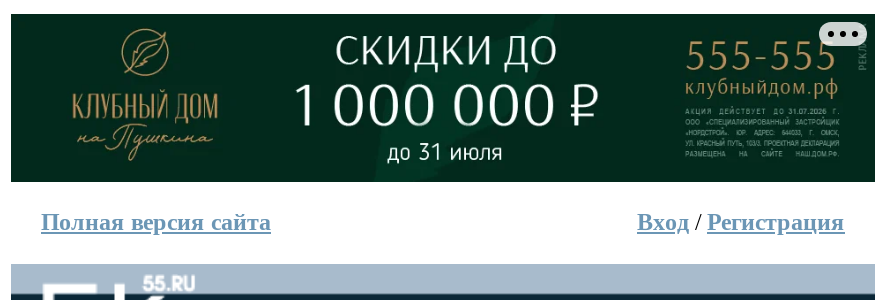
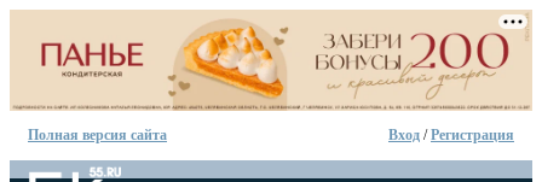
[9,12,877,184] [image] -> [10,10,532,111] [image]

